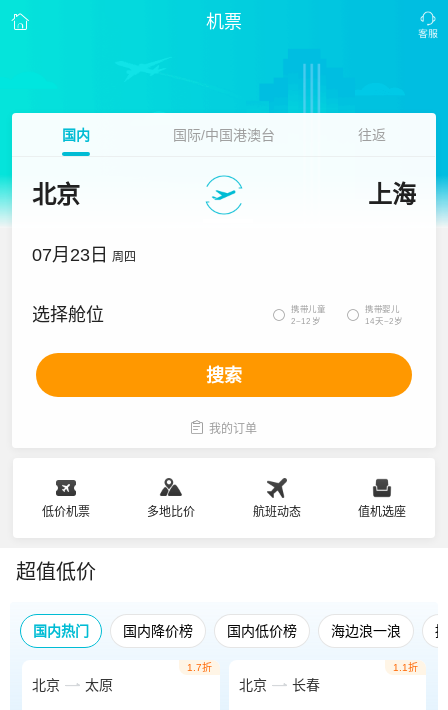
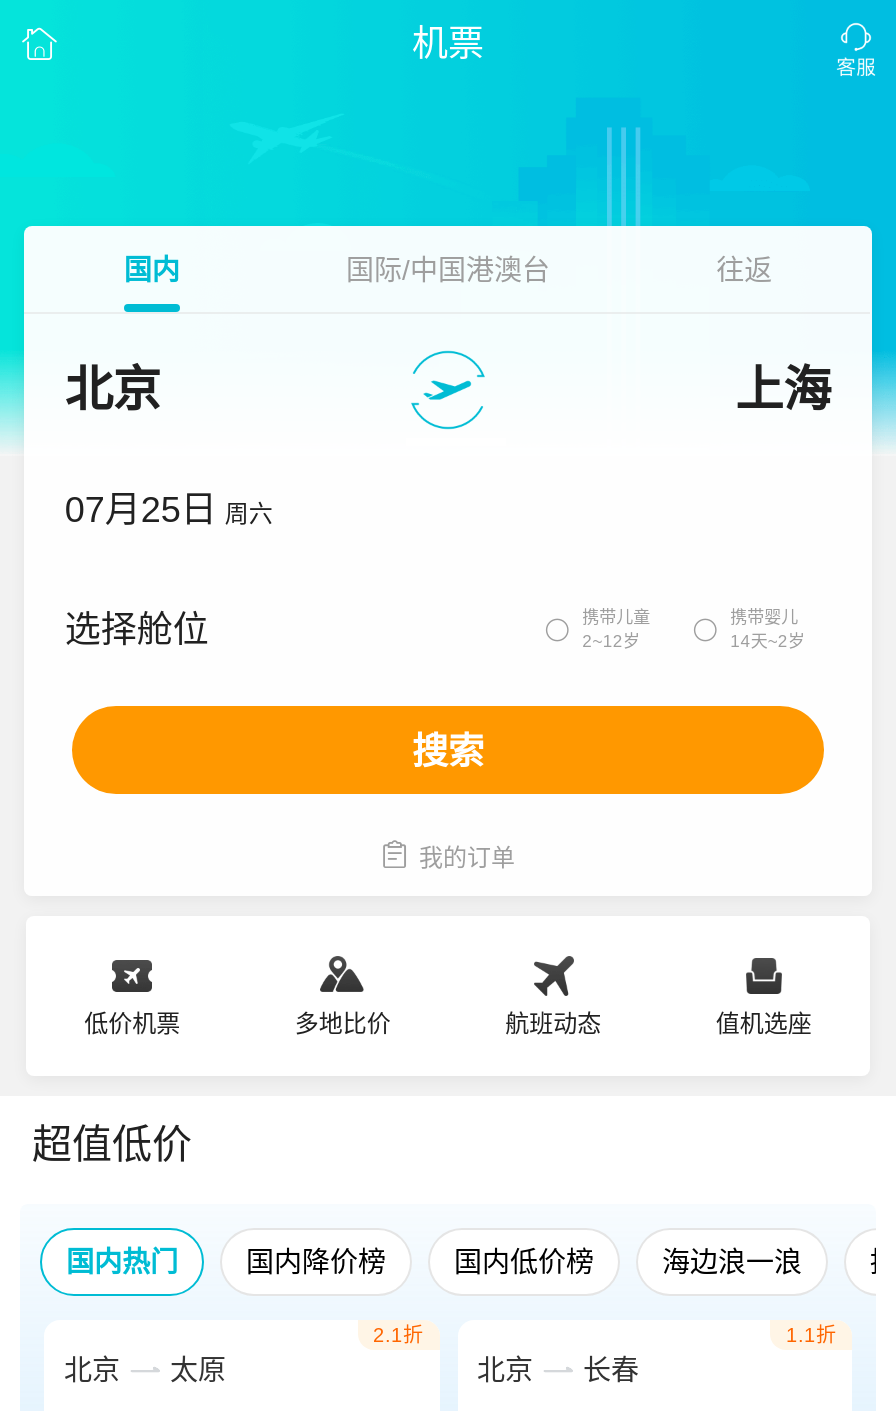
[32,245,136,265] 07月23日 周四 -> [65,490,273,530] 07月25日 周六
[186,662,211,673] 1.7折 -> [373,1324,423,1346] 2.1折

